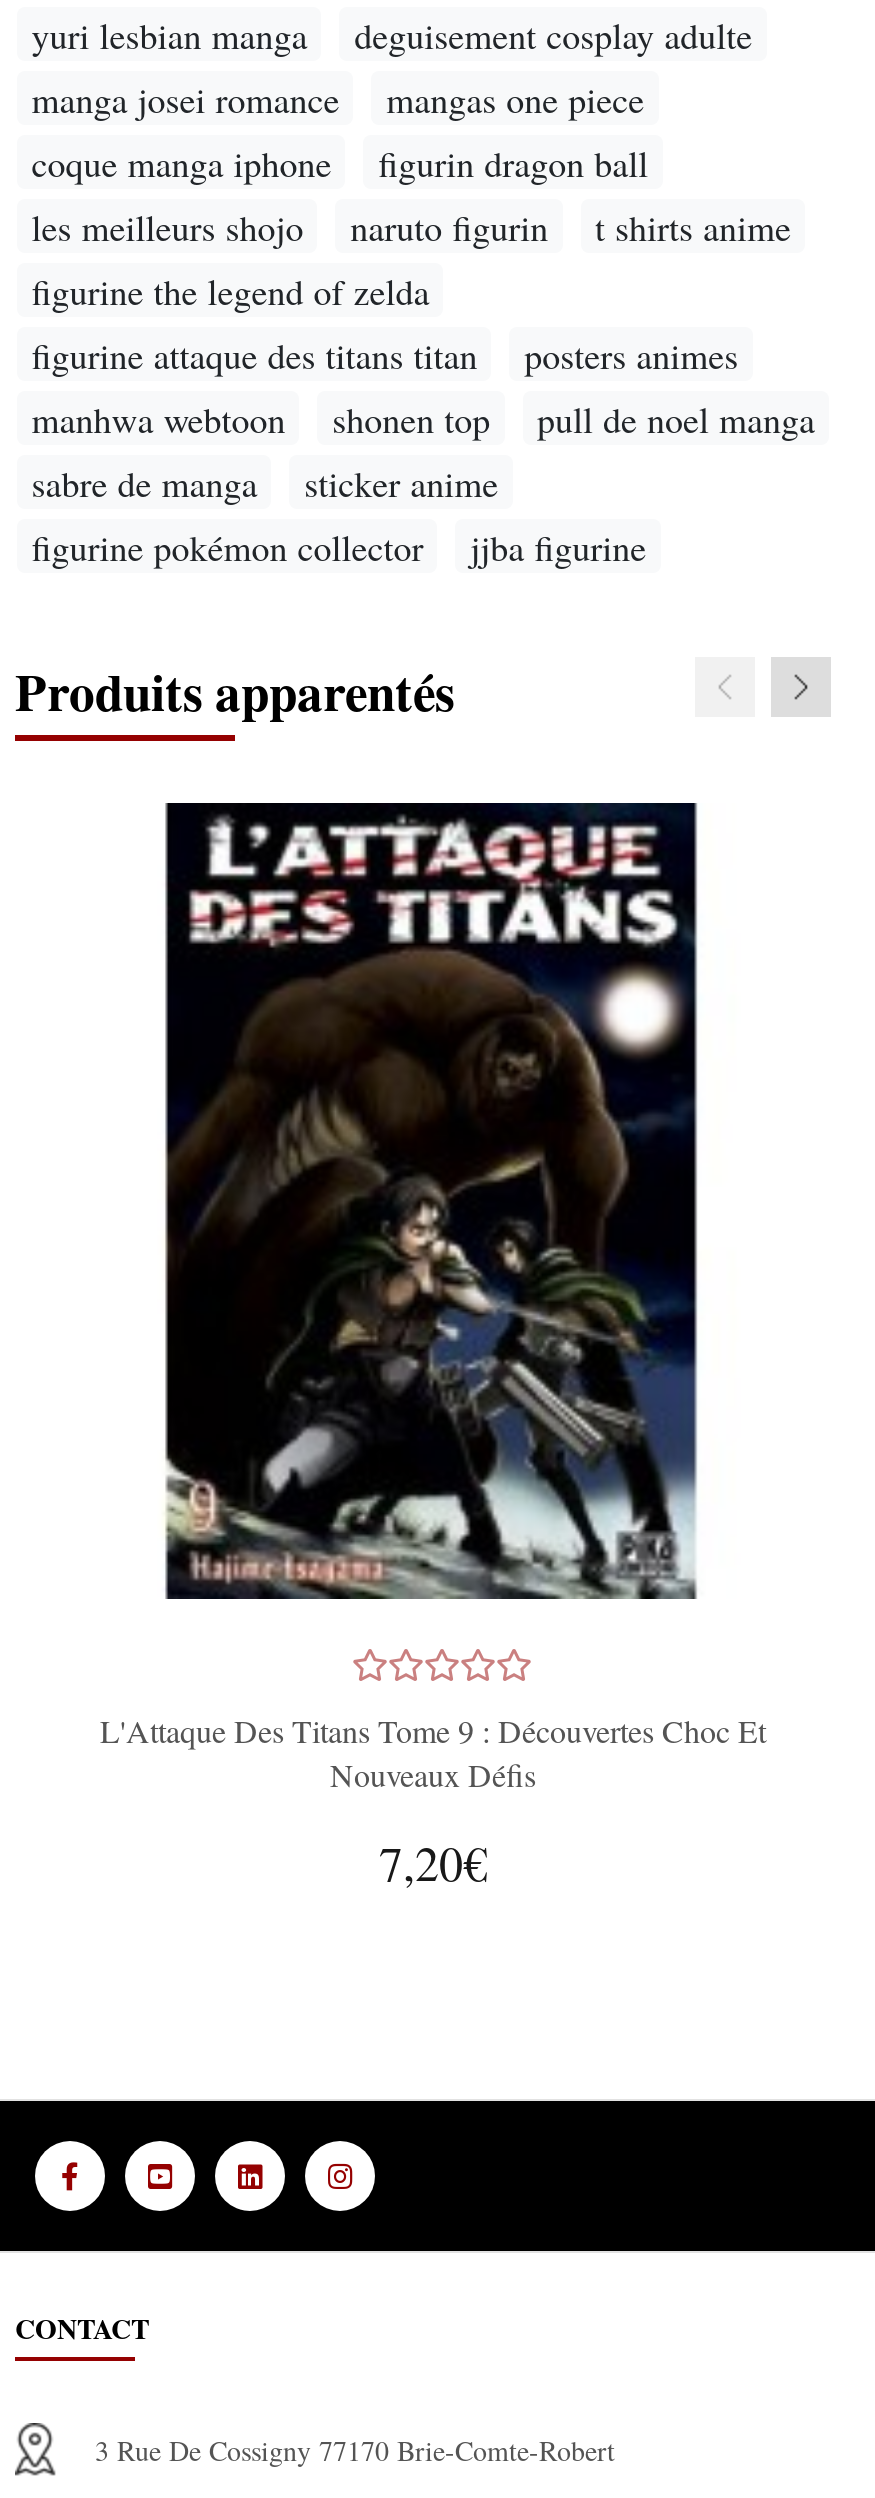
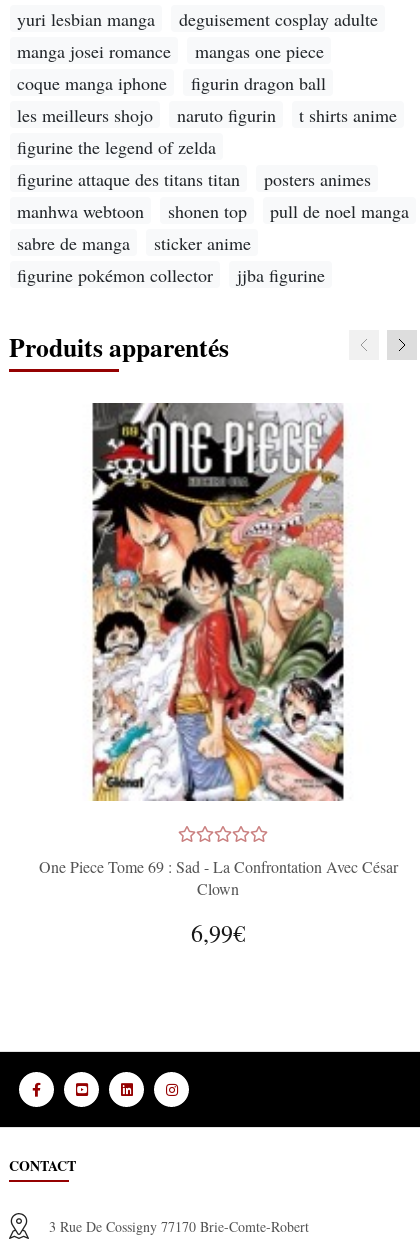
[163,801,699,1601] [image] -> [84,402,350,802] [image]
[100,1709,766,1795] L'Attaque Des Titans Tome 9 : Découvertes Choc Et | Nouveaux Défis -> [38,856,397,899] One Piece Tome 69 : Sad - La Confrontation Avec César | Clown
[379,1831,487,1895] 7,20€ -> [191,917,245,949] 6,99€

